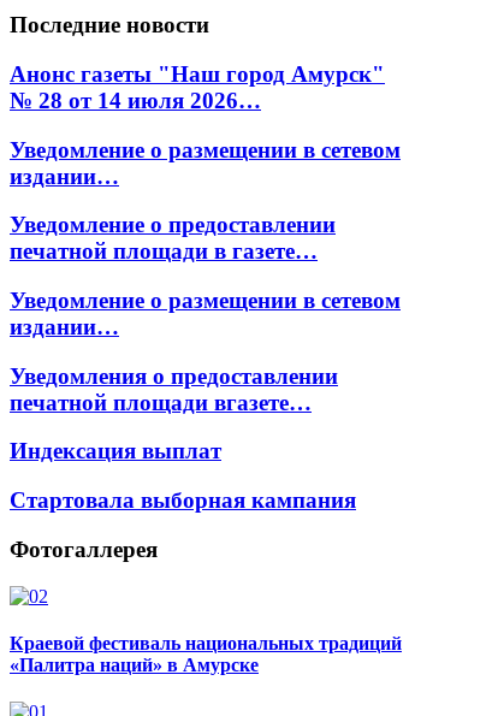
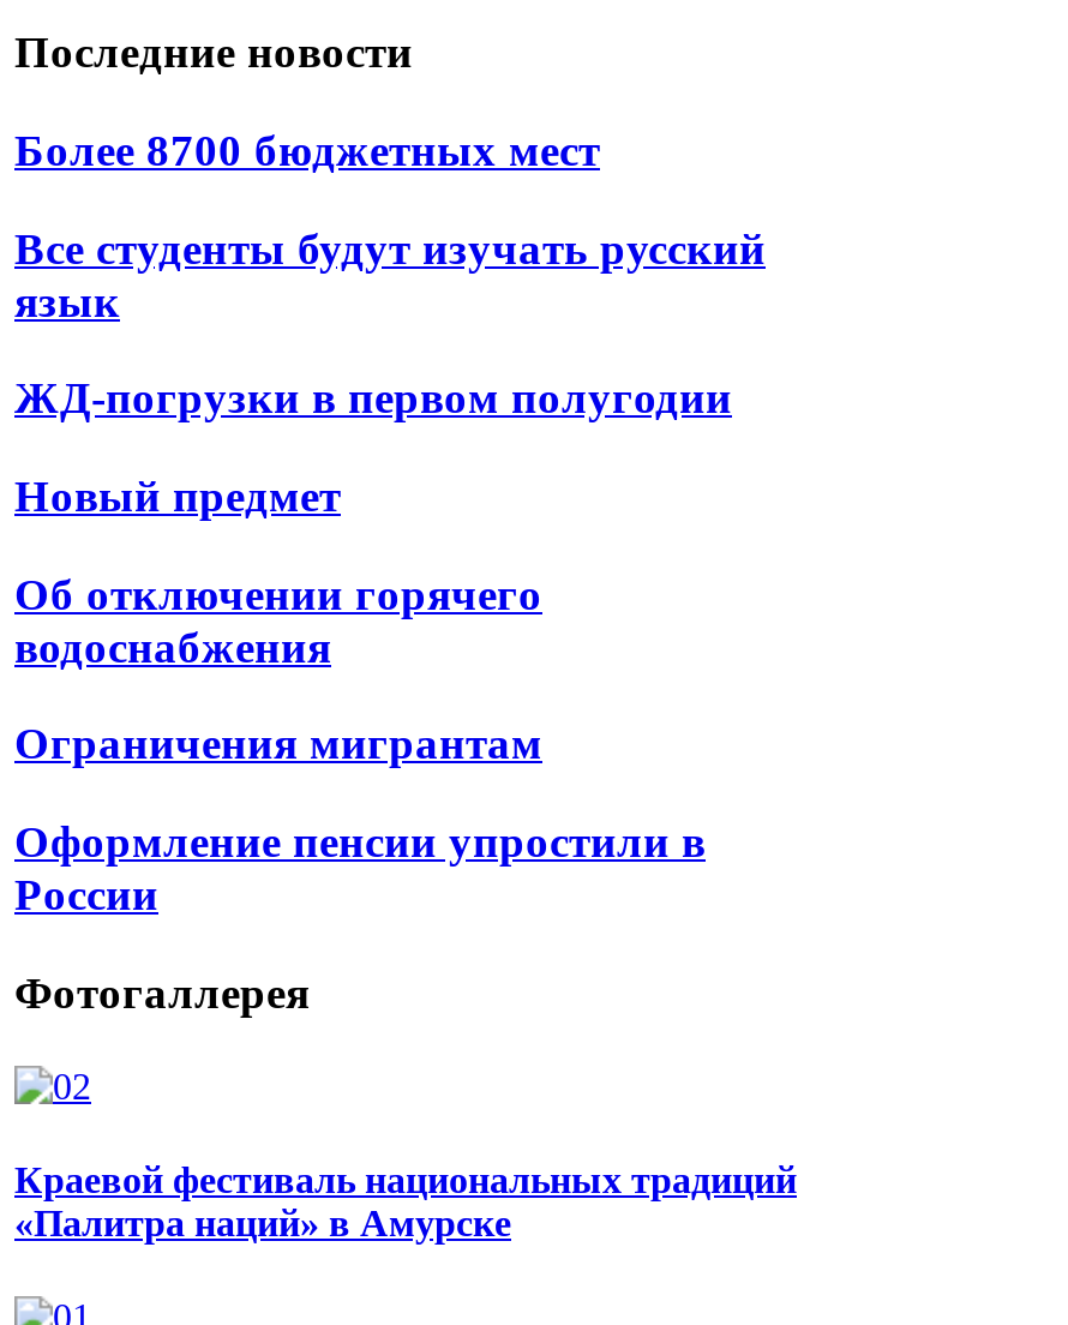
[10,61,385,113] Анонс газеты "Наш город Амурск" | № 28 от 14 июля 2026… -> [14,124,600,175] Более 8700 бюджетных мест
[10,137,401,188] Уведомление о размещении в сетевом | издании… -> [14,222,766,325] Все студенты будут изучать русский | язык
[10,212,336,264] Уведомление о предоставлении | печатной площади в газете… -> [14,373,732,423] ЖД-погрузки в первом полугодии
[10,288,401,339] Уведомление о размещении в сетевом | издании… -> [14,470,341,521] Новый предмет
[10,363,338,415] Уведомления о предоставлении | печатной площади вгазете… -> [14,568,542,671] Об отключении горячего | водоснабжения
[10,439,221,464] Индексация выплат -> [14,719,542,769] Ограничения мигрантам
[10,487,356,513] Стартовала выборная кампания -> [14,816,706,920] Оформление пенсии упростили в | России

